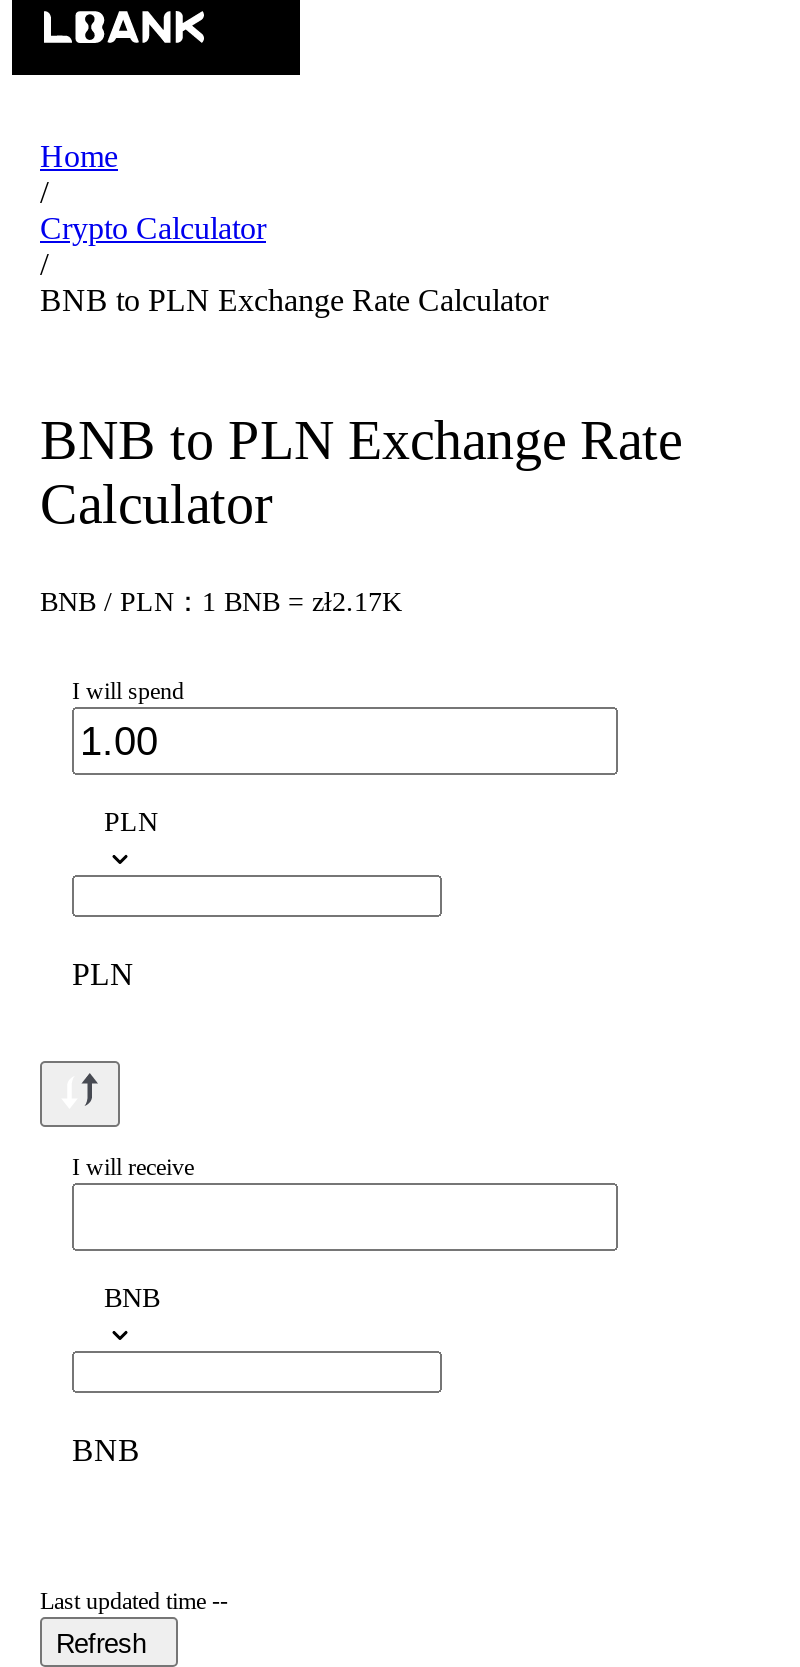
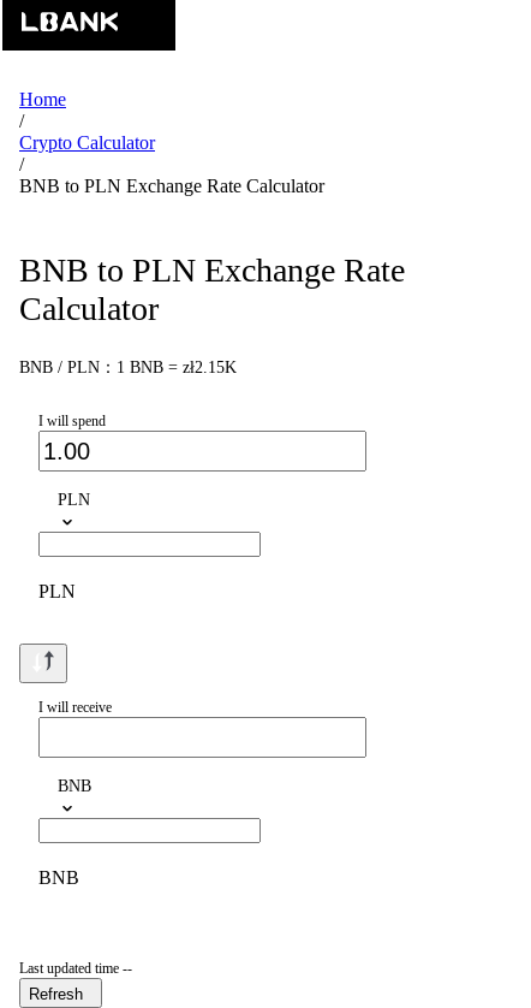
[40,588,402,618] BNB / PLN：1 BNB = zł2.17K -> [19,359,237,377] BNB / PLN：1 BNB = zł2.15K

